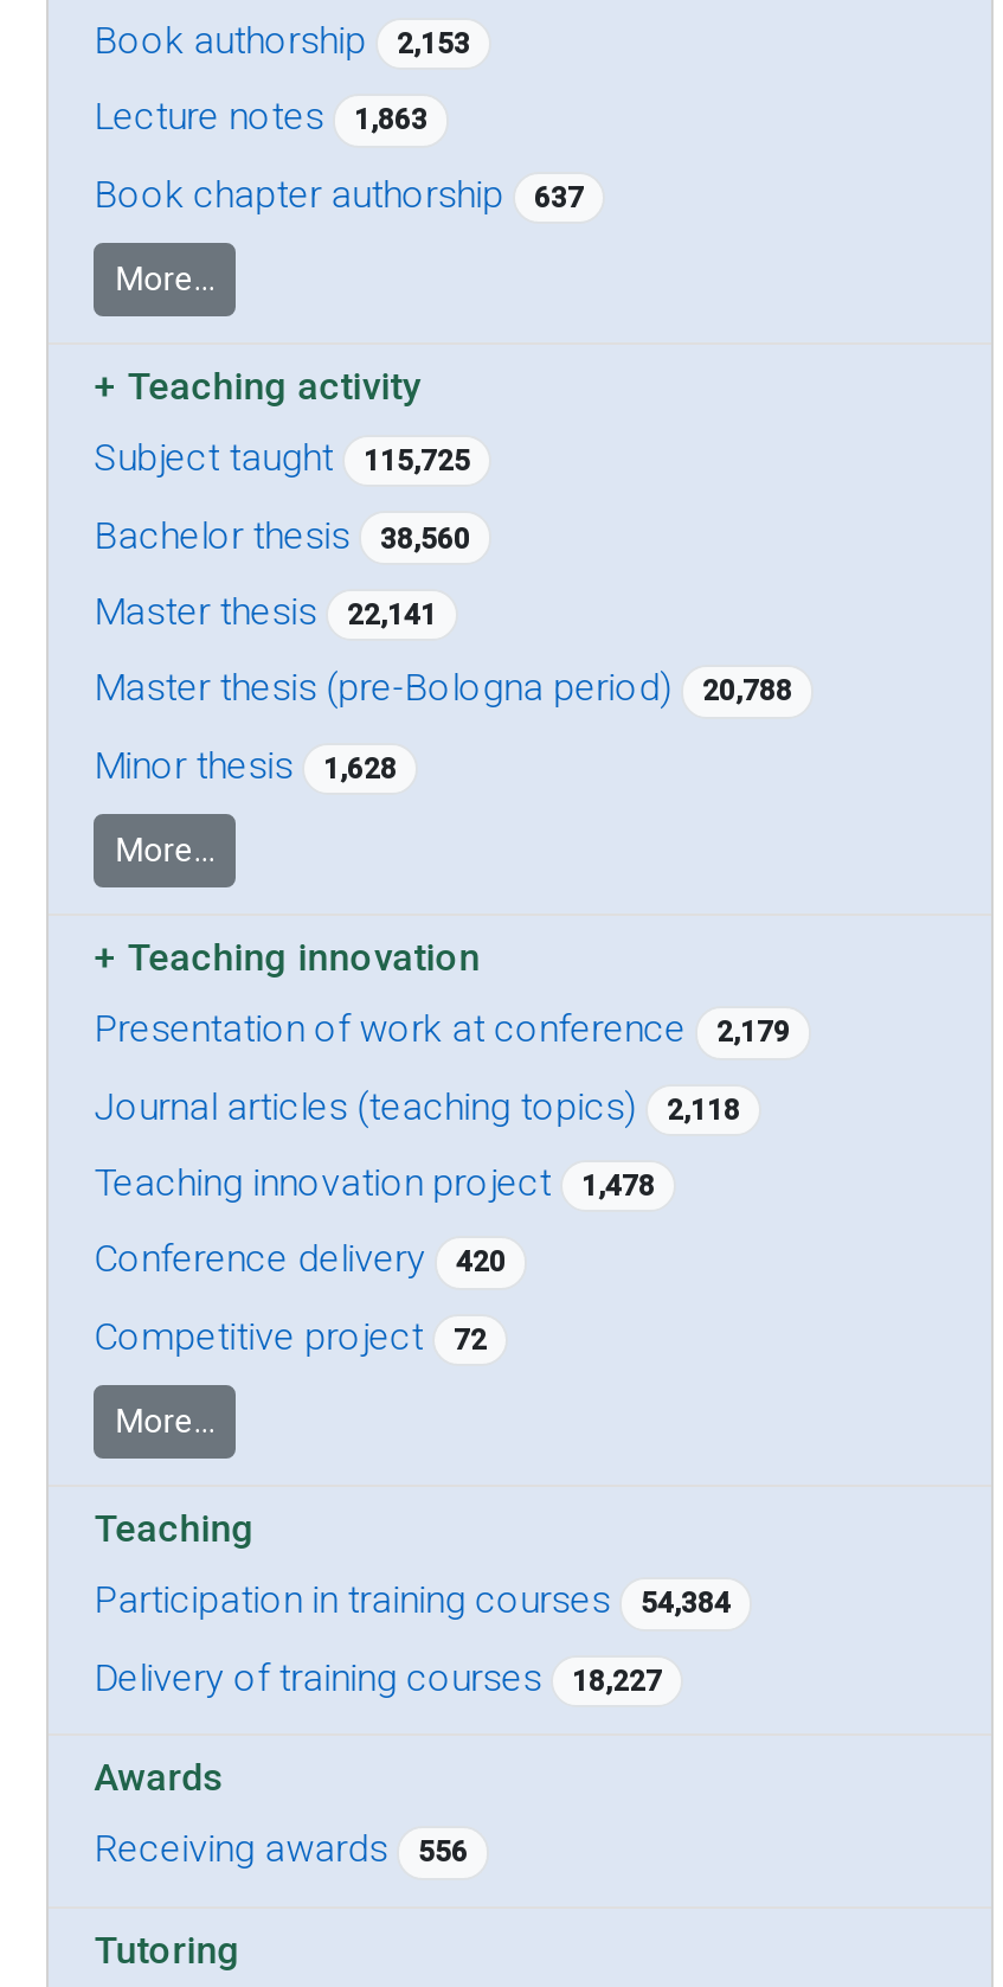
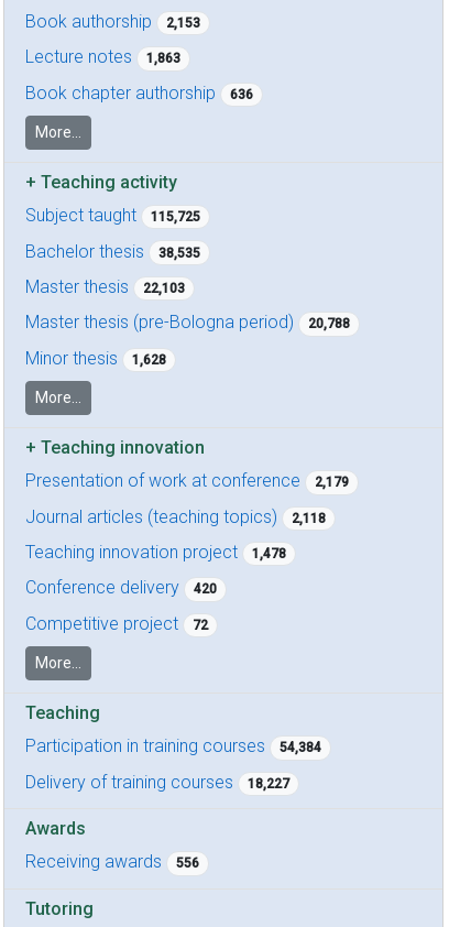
[94,171,584,216] Book chapter authorship 637 -> [26,82,253,103] Book chapter authorship 636
[94,512,470,557] Bachelor thesis 38,560 -> [26,241,200,262] Bachelor thesis 38,535
[94,589,437,634] Master thesis 22,141 -> [26,276,185,297] Master thesis 22,103

